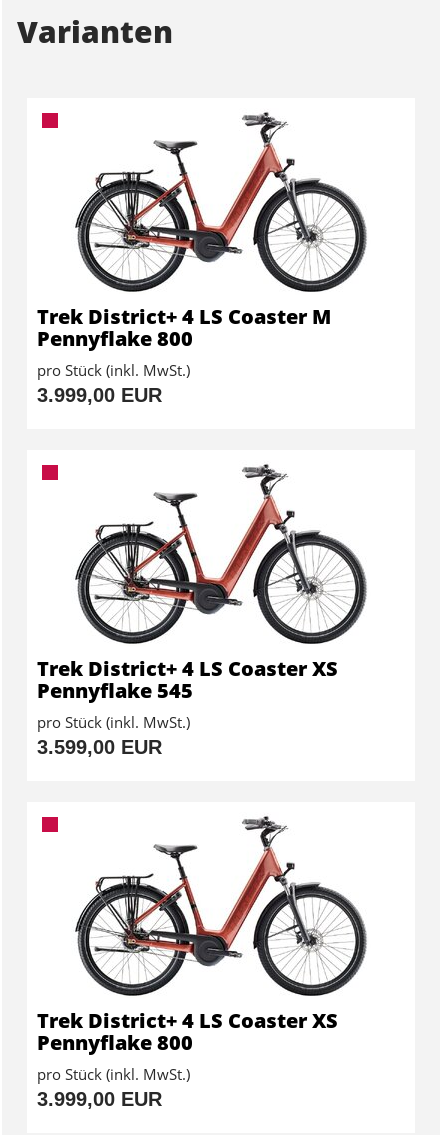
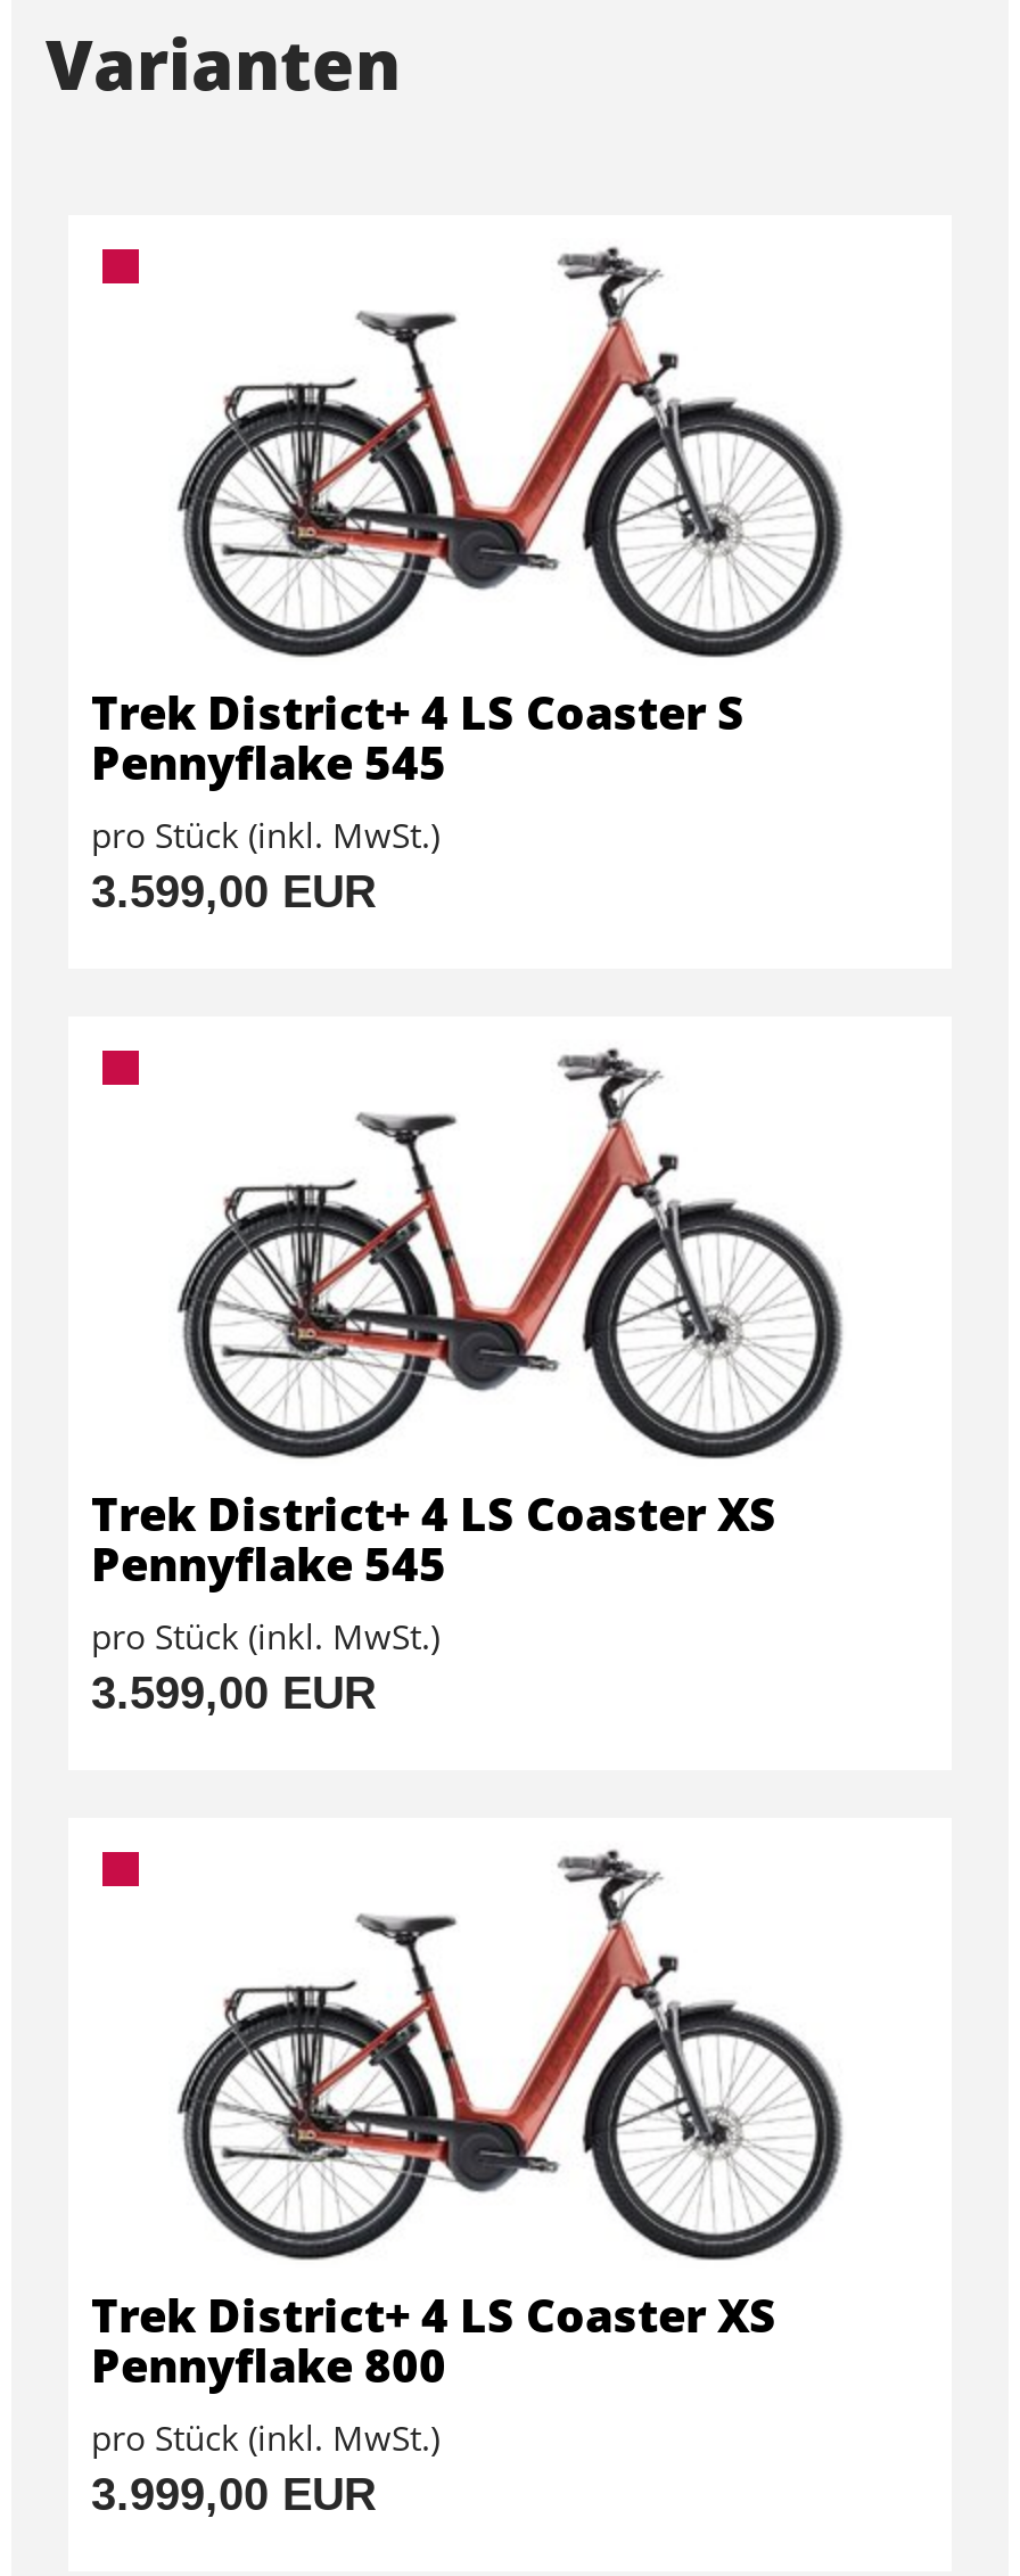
[37,303,331,330] Trek District+ 4 LS Coaster M -> [91,682,745,744] Trek District+ 4 LS Coaster S
[37,325,193,352] Pennyflake 800 -> [91,732,446,794] Pennyflake 545
[37,384,162,406] 3.999,00 EUR -> [91,866,376,917] 3.599,00 EUR

